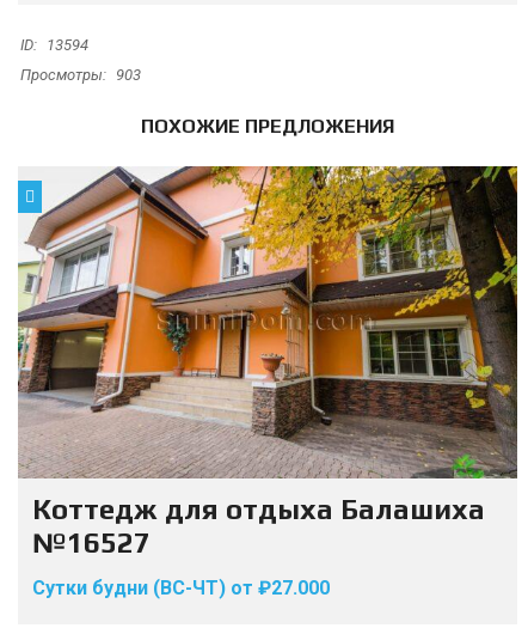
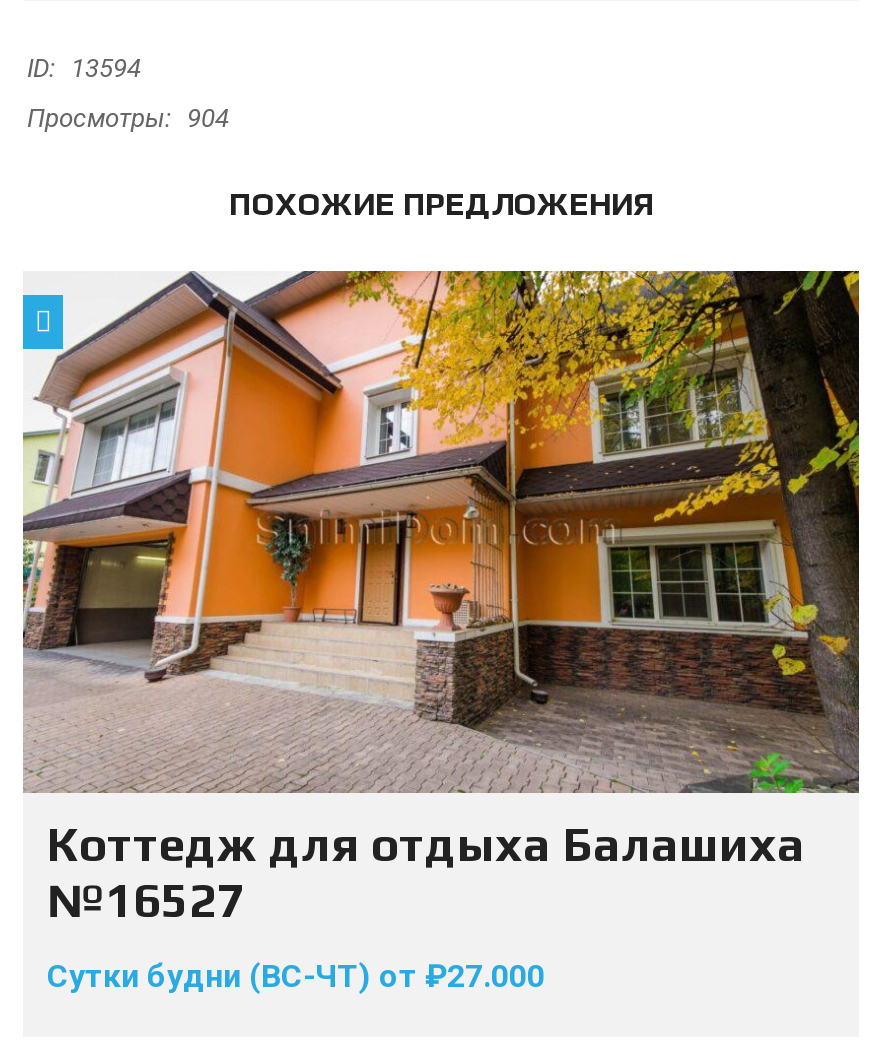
[20,66,141,84] Просмотры: 903 -> [27,103,229,133] Просмотры: 904

